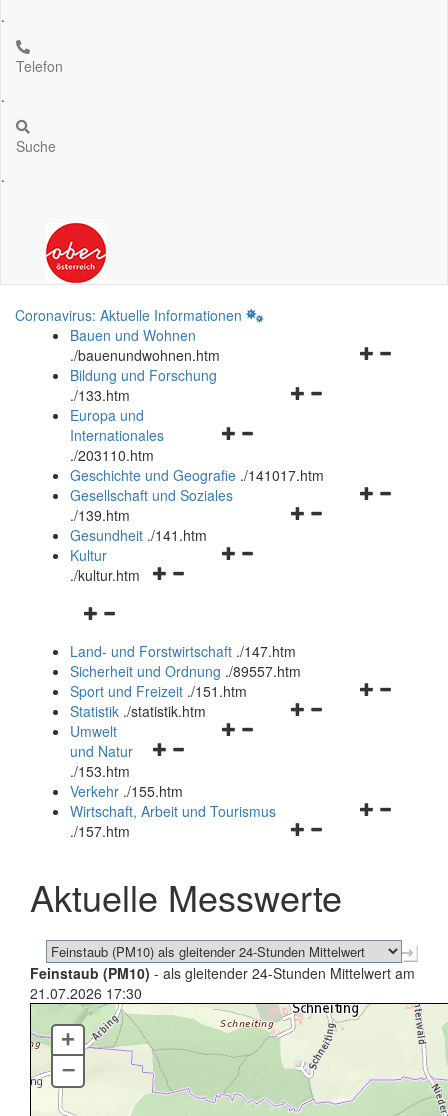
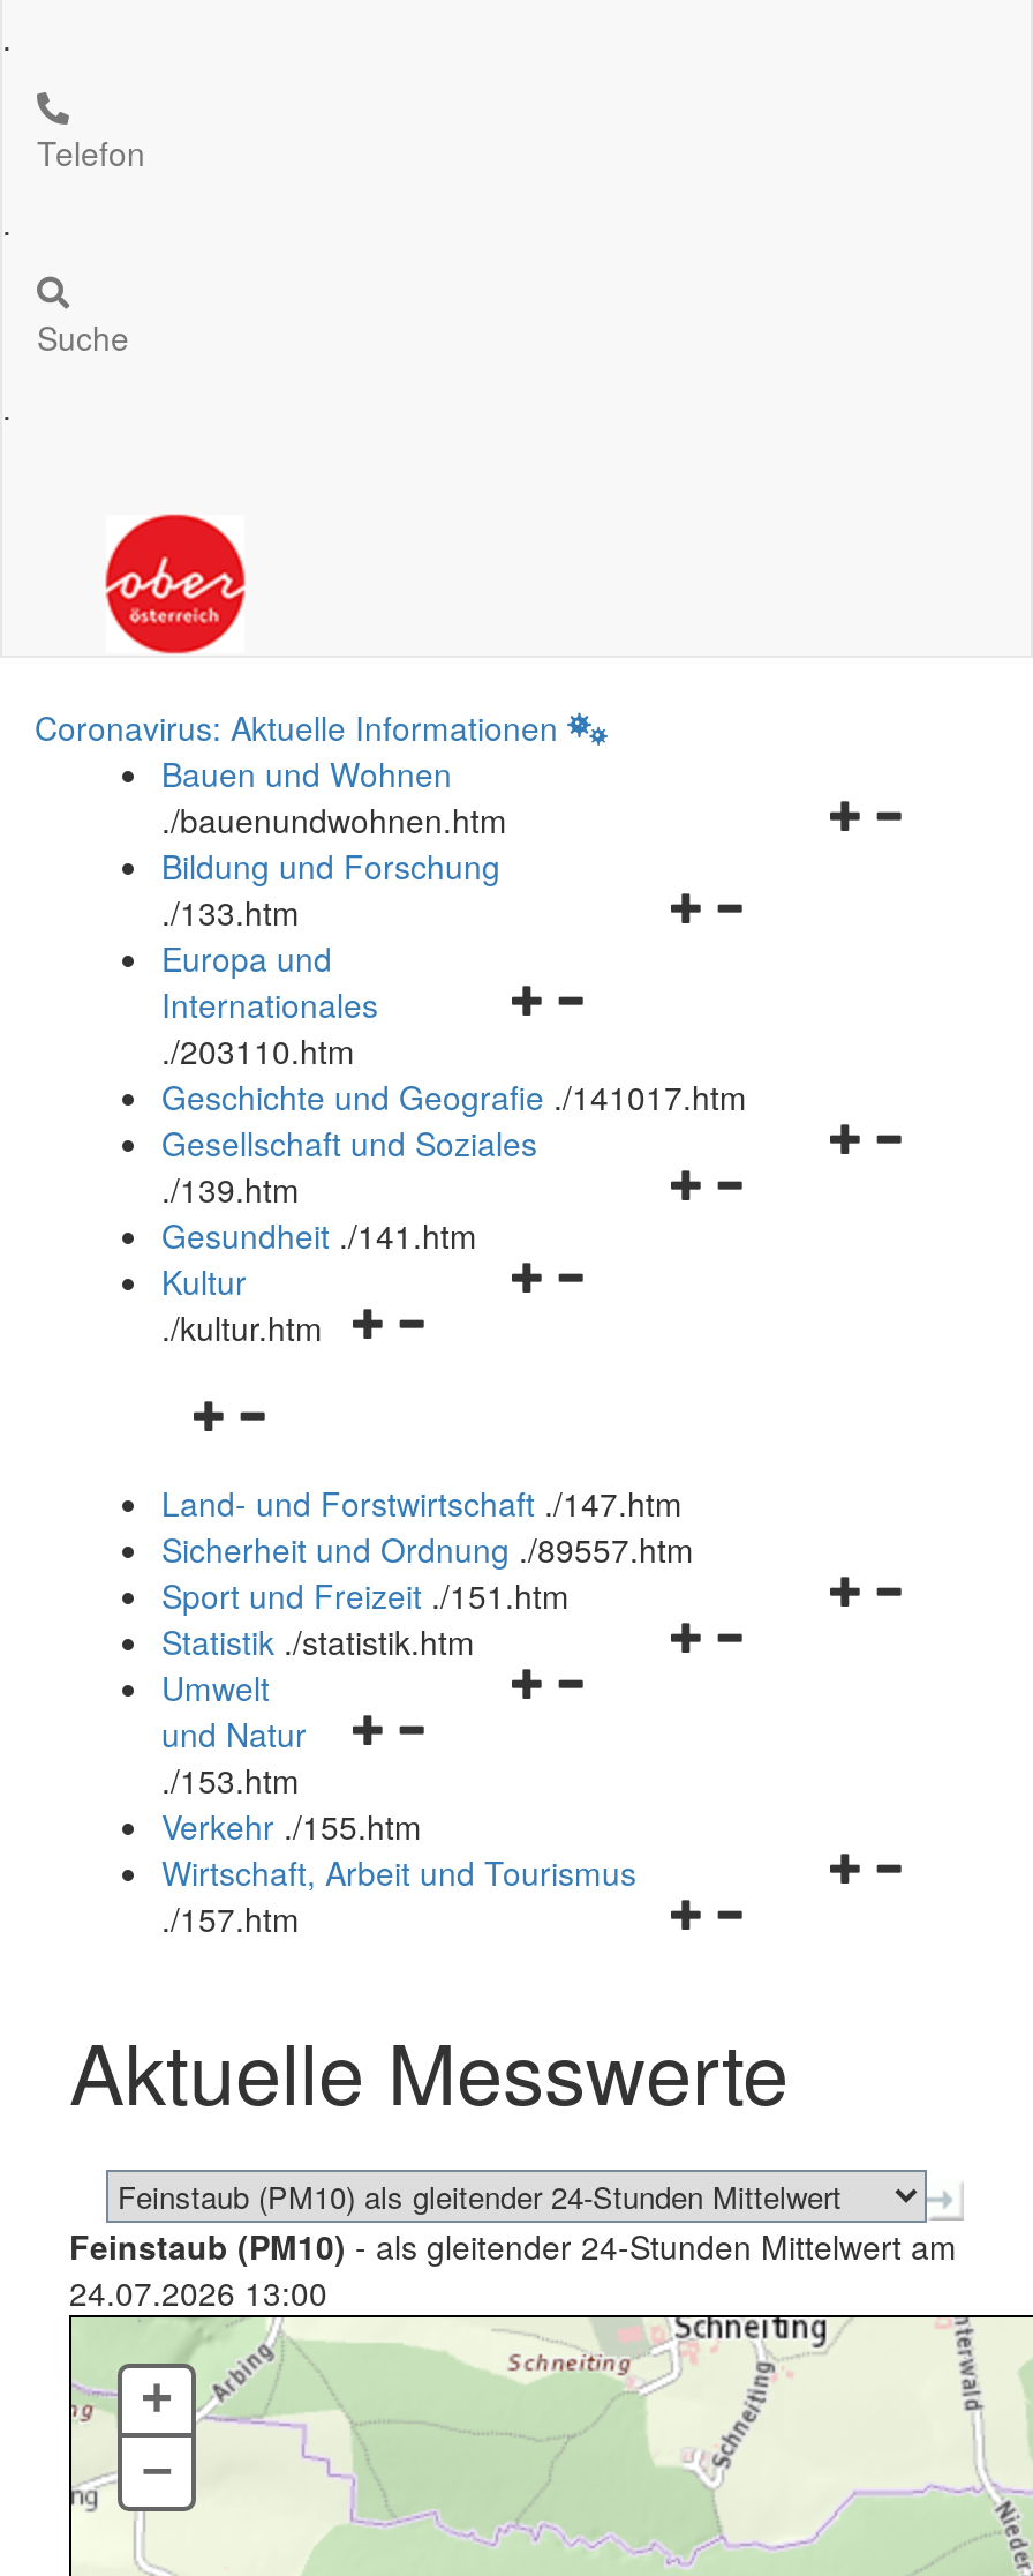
[30,983,142,1003] 21.07.2026 17:30 -> [69,2269,327,2315] 24.07.2026 13:00

